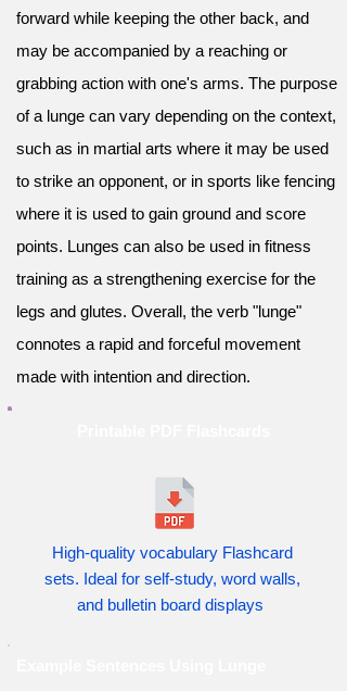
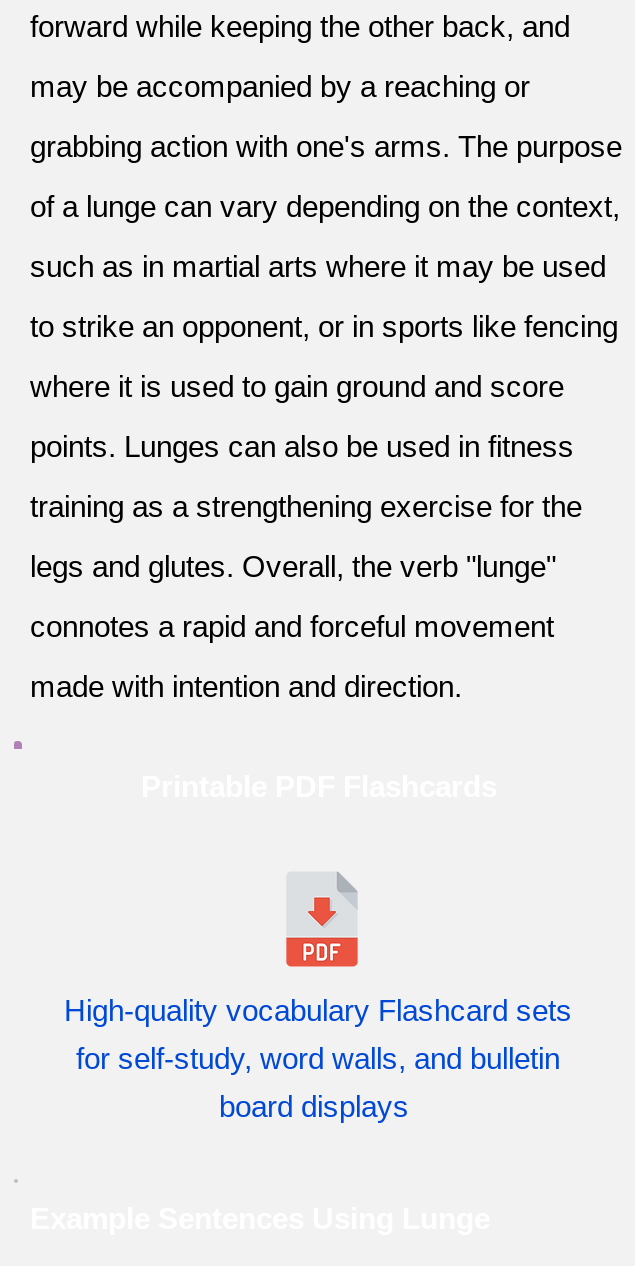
[44,543,300,614] High-quality vocabulary Flashcard | sets. Ideal for self-study, word walls, | and bulletin board displays -> [64,993,572,1123] High-quality vocabulary Flashcard sets | for self-study, word walls, and bulletin | board displays

